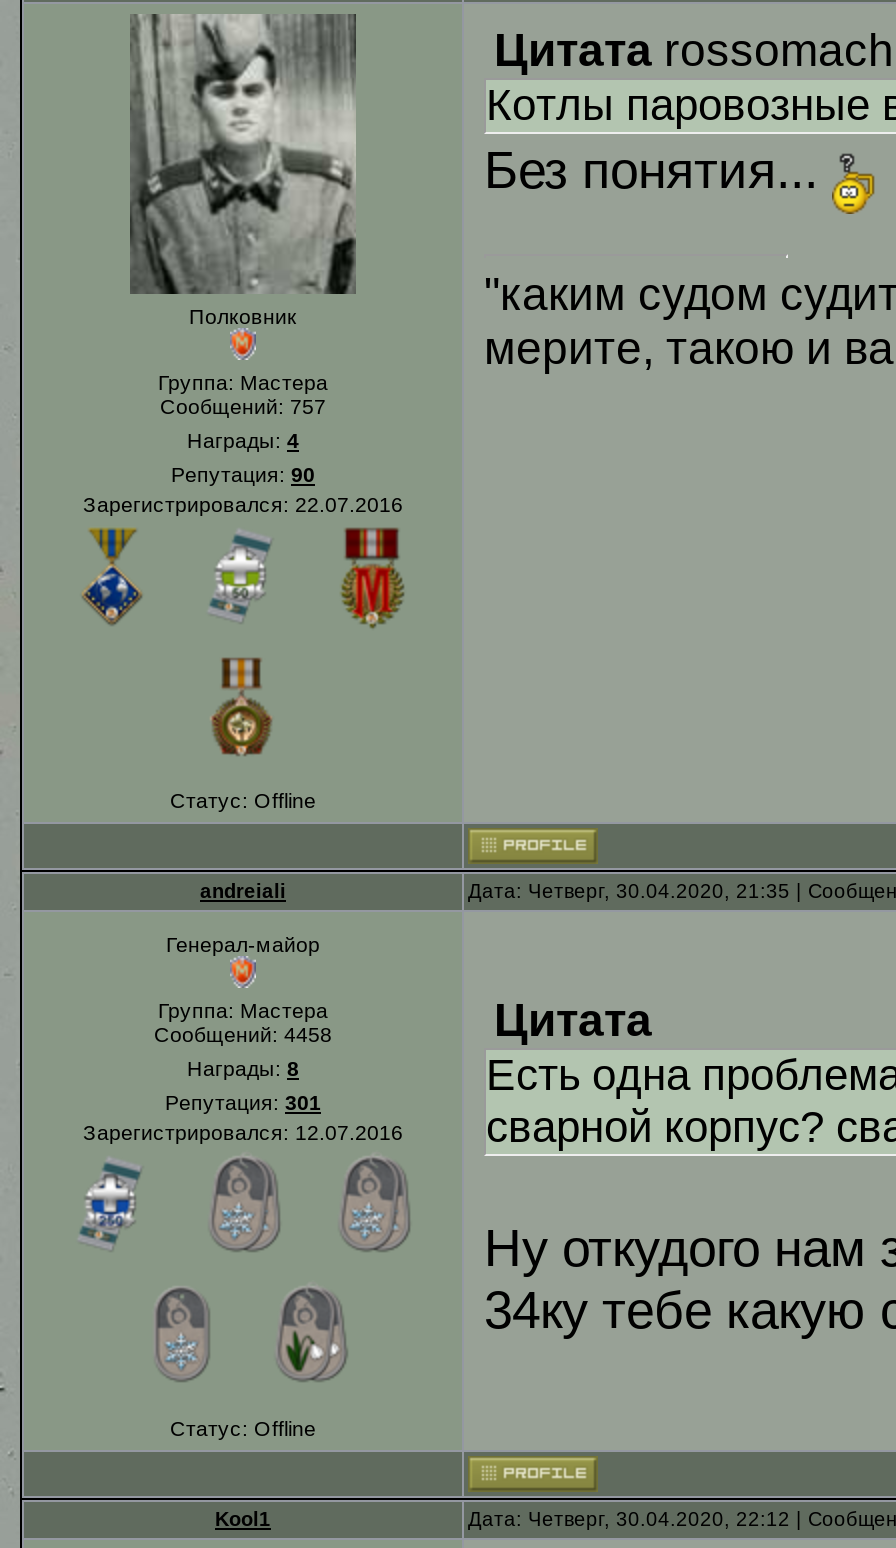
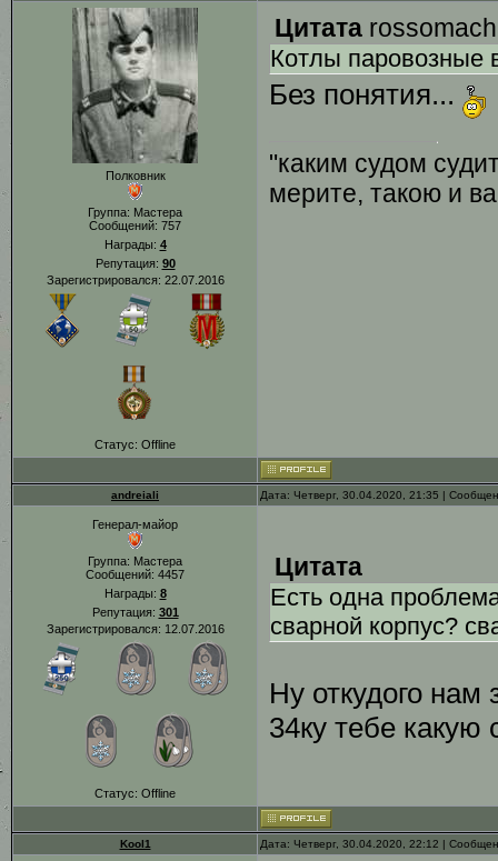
[154,1022,332,1046] Сообщений: 4458 -> [86,568,185,581] Сообщений: 4457

